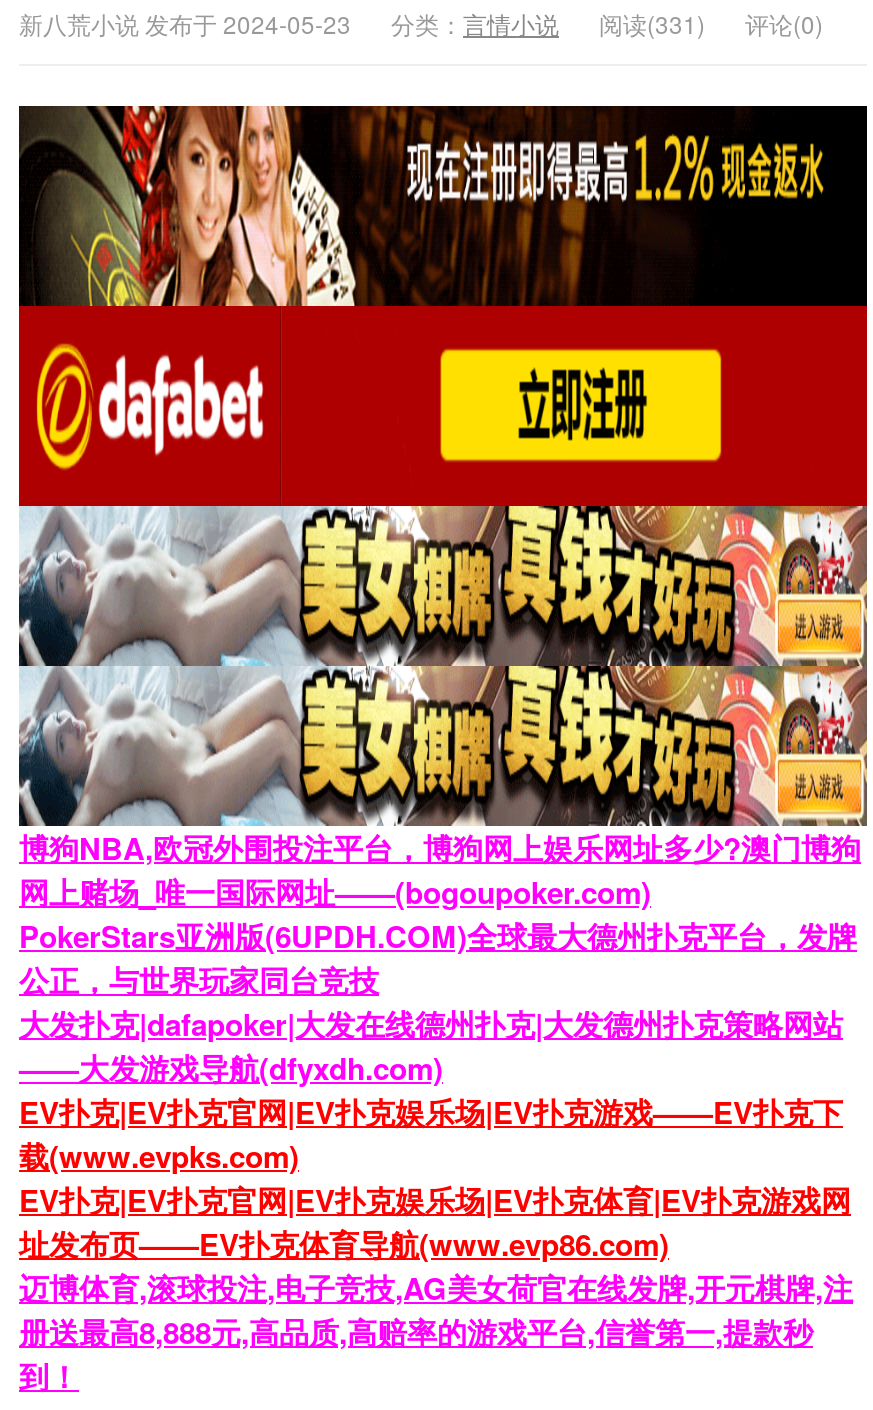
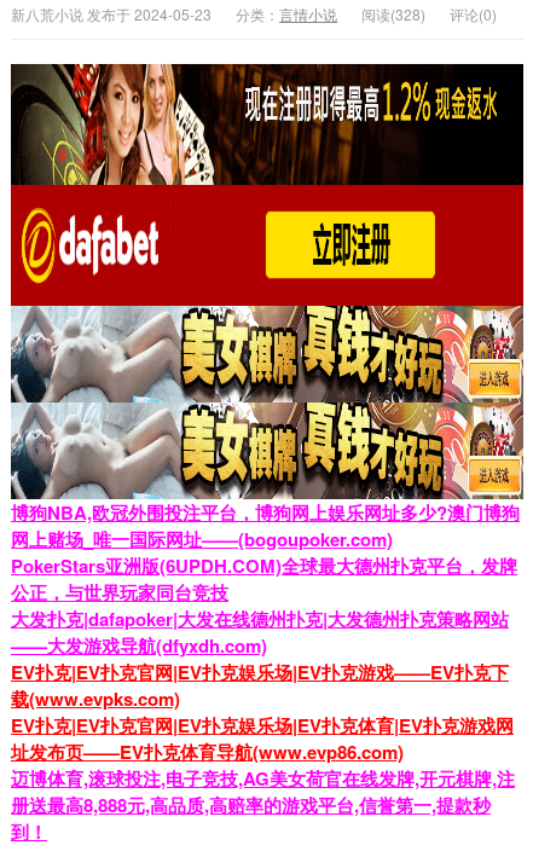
[19,6,823,40] 新八荒小说 发布于 2024-05-23 分类：言情小说 阅读(331) 评论(0) -> [11,4,497,24] 新八荒小说 发布于 2024-05-23 分类：言情小说 阅读(328) 评论(0)

